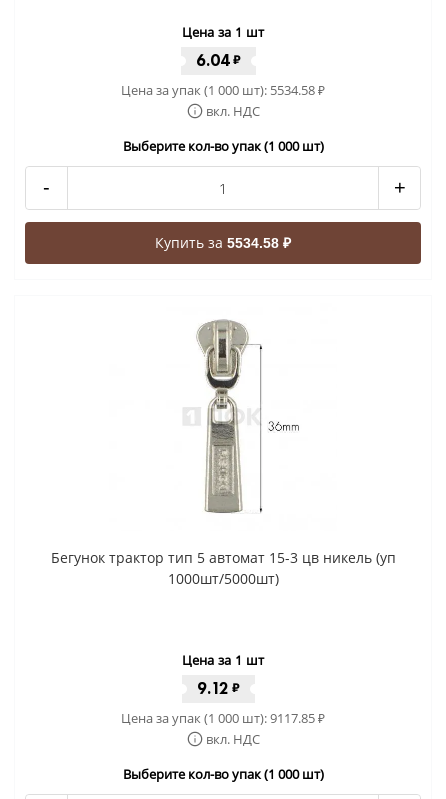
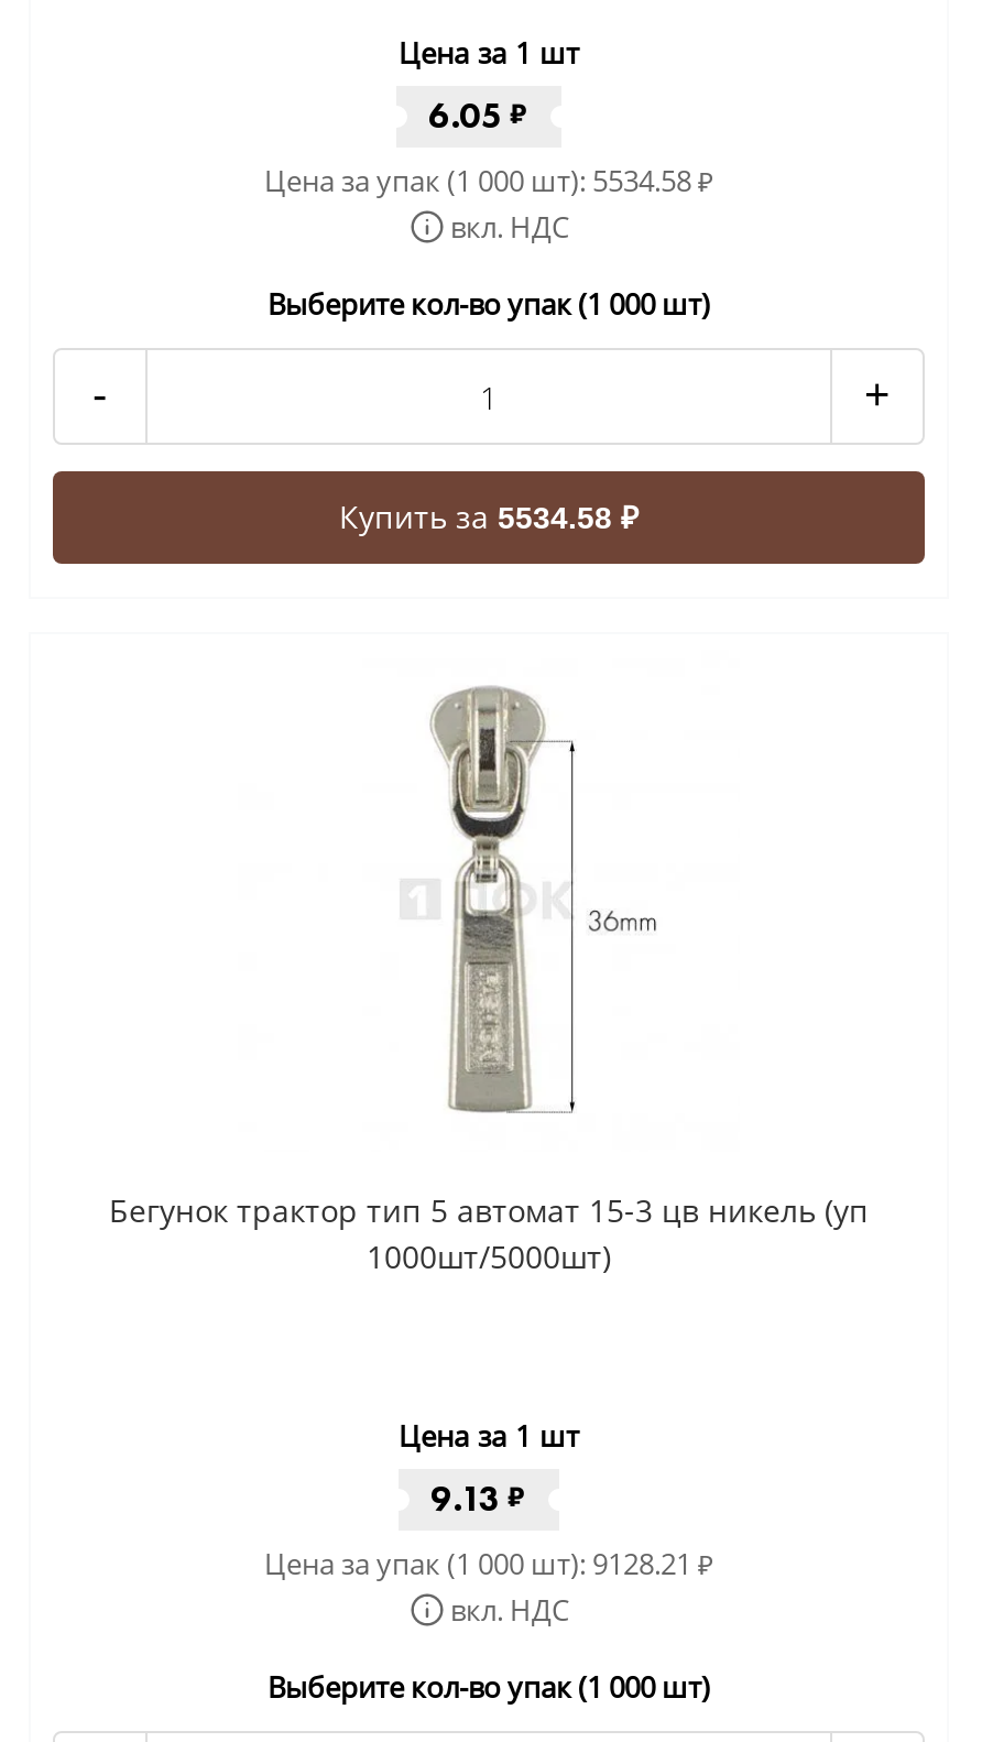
[195,50,240,71] 6.04 ₽ -> [428,92,527,139] 6.05 ₽
[196,678,239,699] 9.12 ₽ -> [430,1476,525,1522] 9.13 ₽
[121,709,325,727] Цена за упак (1 000 шт): 9117.85 ₽ -> [264,1544,713,1583] Цена за упак (1 000 шт): 9128.21 ₽

